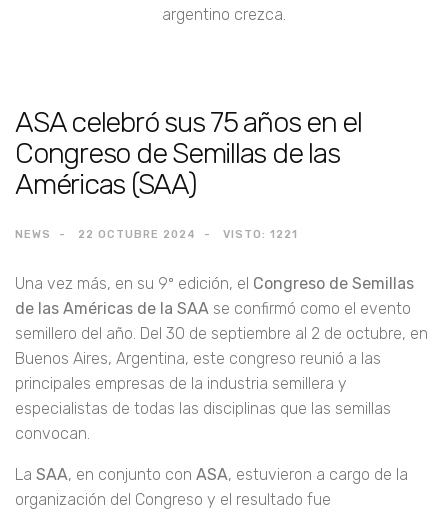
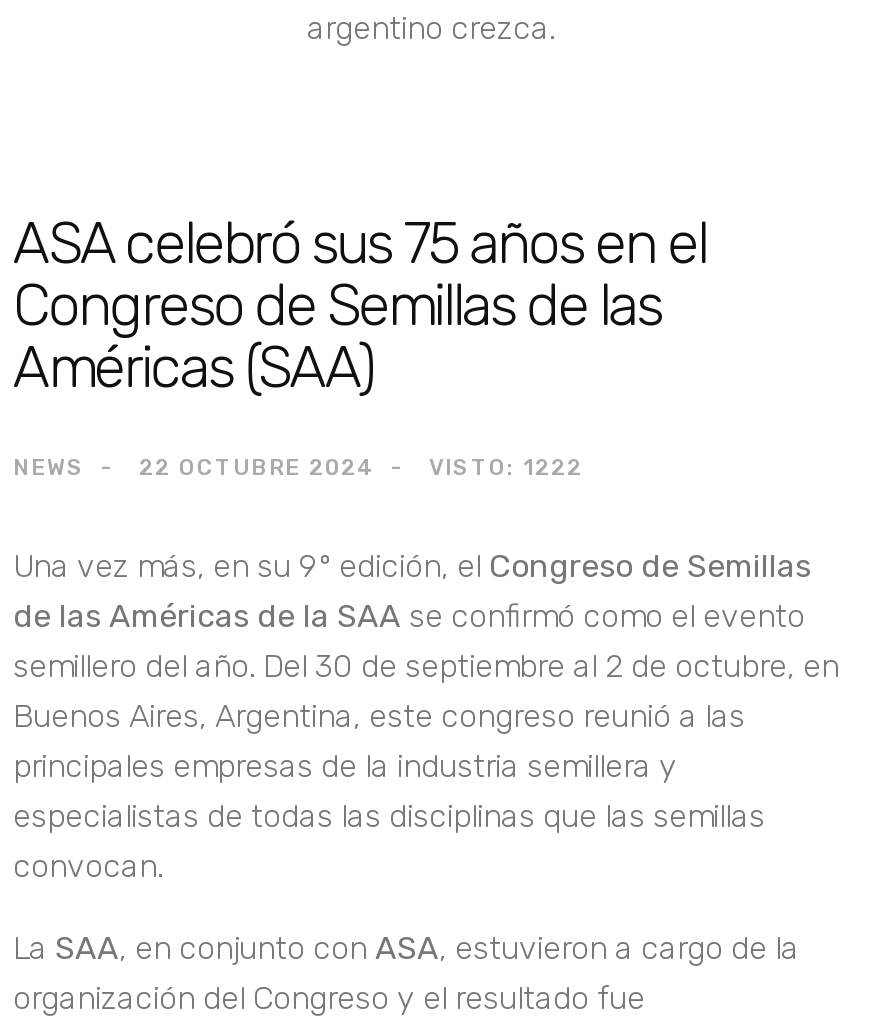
[223,228,298,241] VISTO: 1221 -> [429,455,583,481] VISTO: 1222

